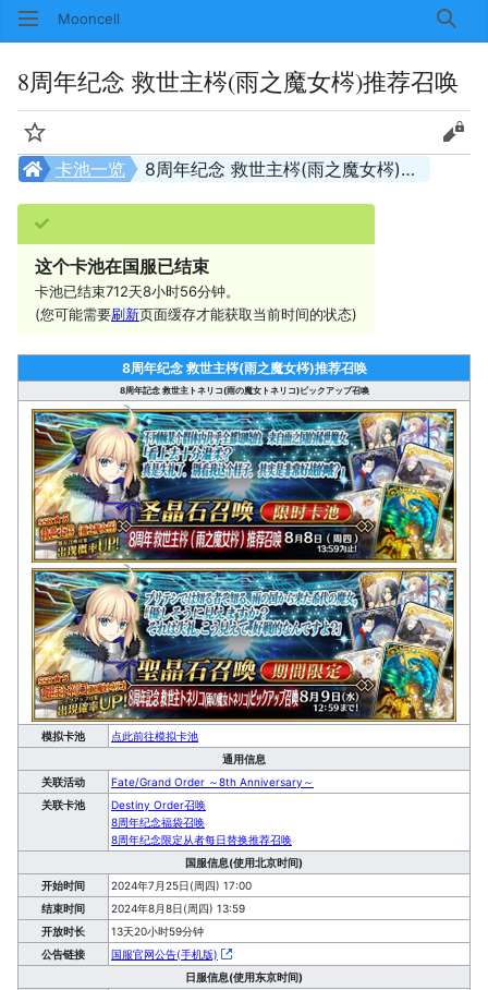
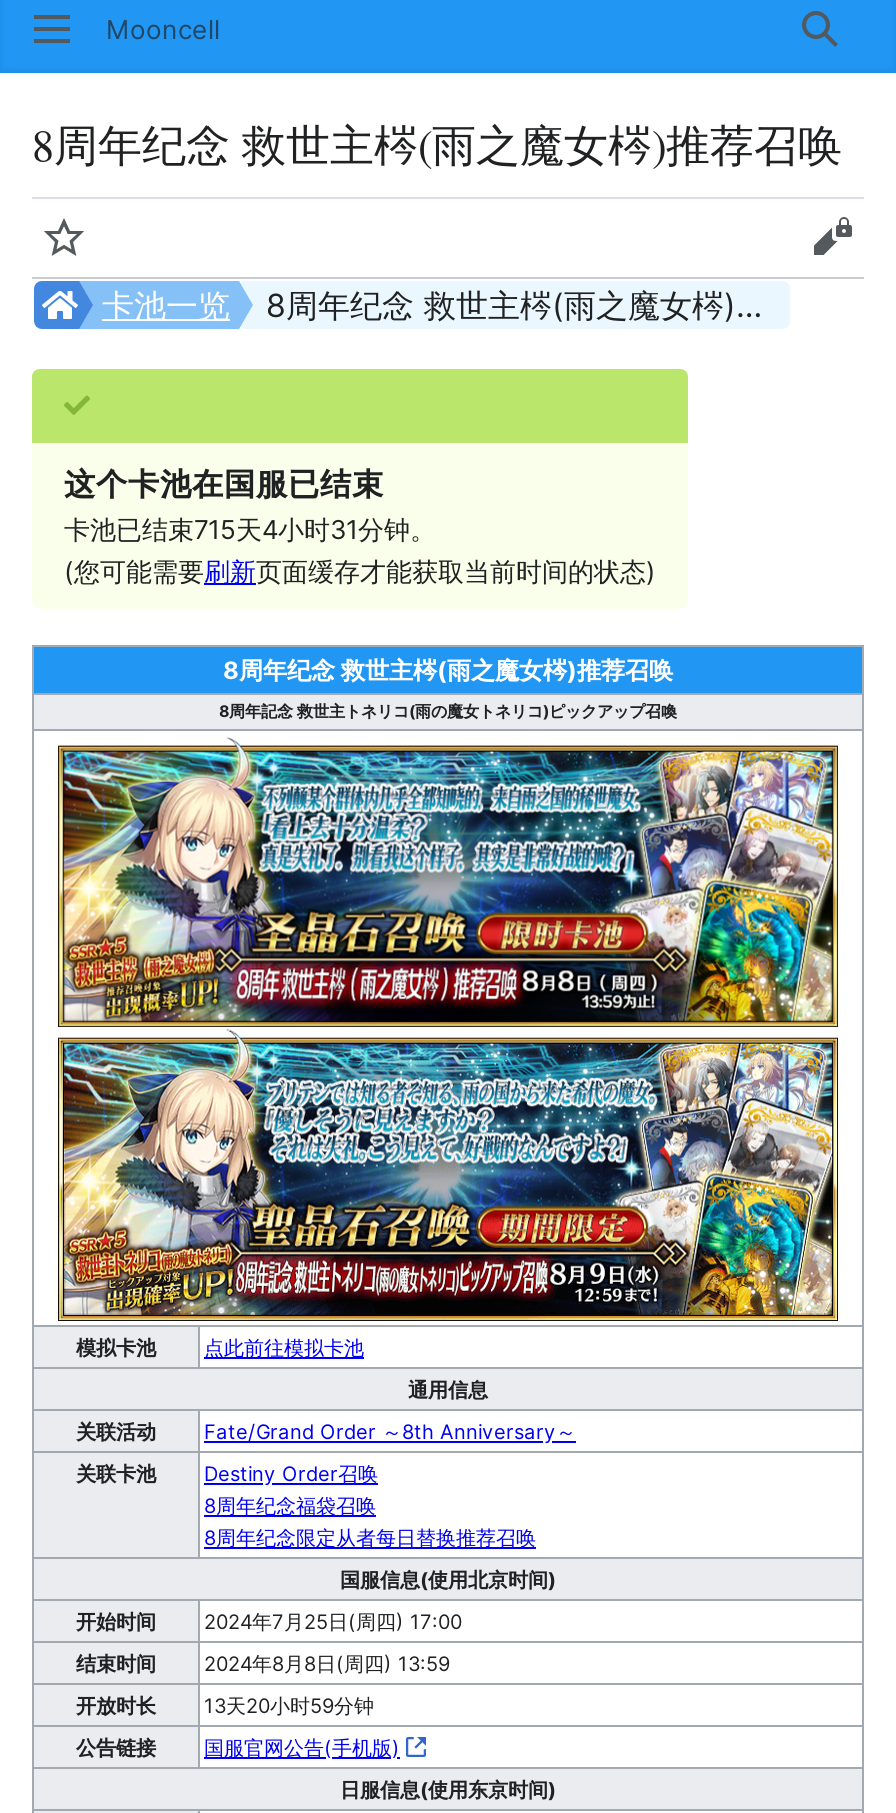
[35,282,240,300] 卡池已结束712天8小时56分钟。 -> [64,513,436,545] 卡池已结束715天4小时31分钟。

